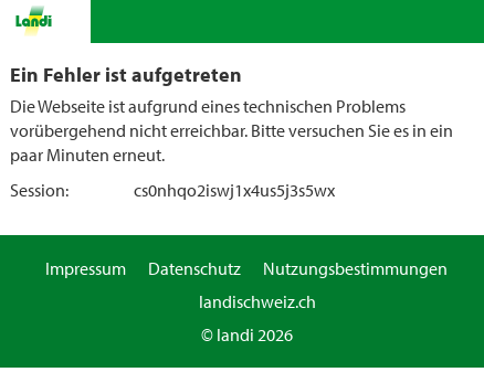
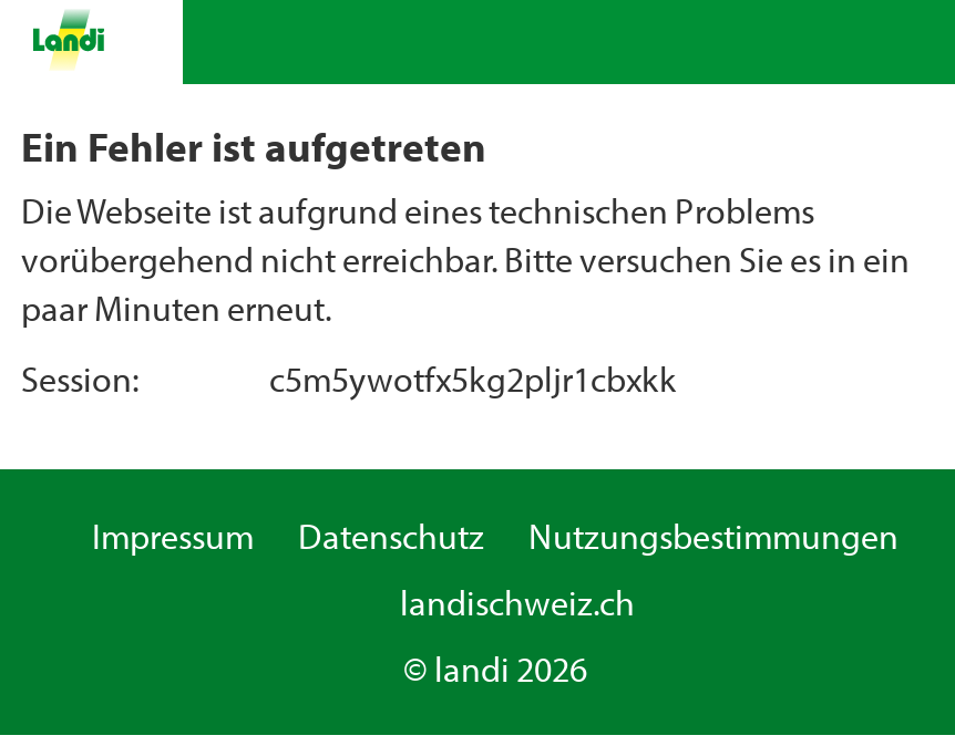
[134,179,335,201] cs0nhqo2iswj1x4us5j3s5wx -> [269,356,677,401] c5m5ywotfx5kg2pljr1cbxkk

